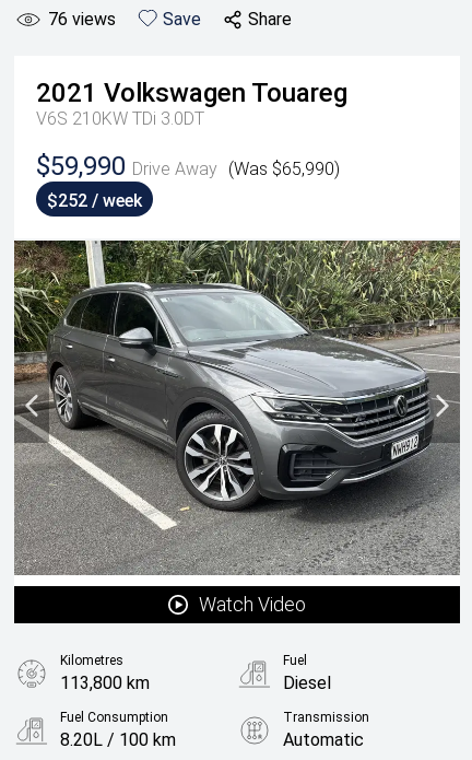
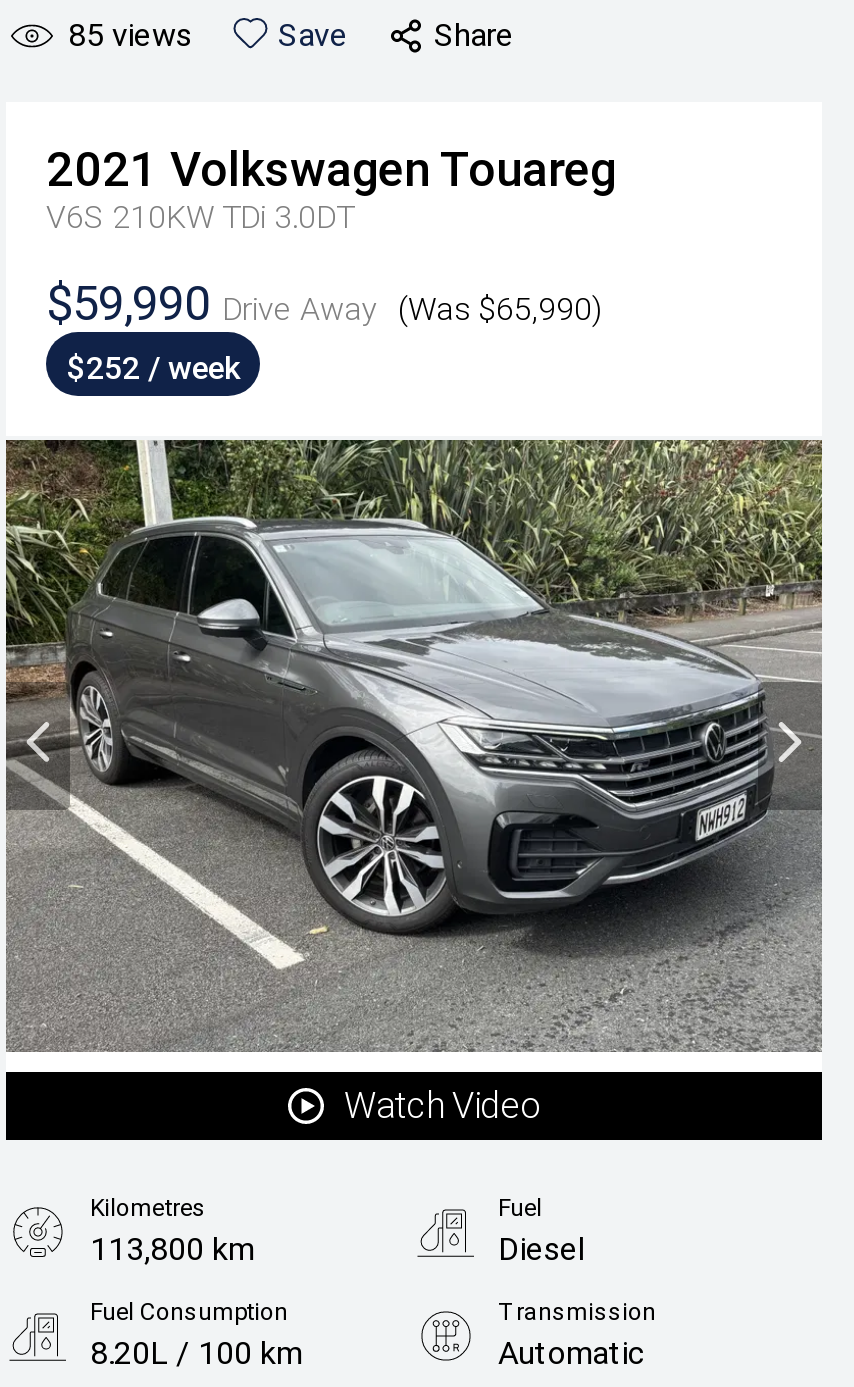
[48,9,116,30] 76 views -> [68,16,192,54] 85 views

